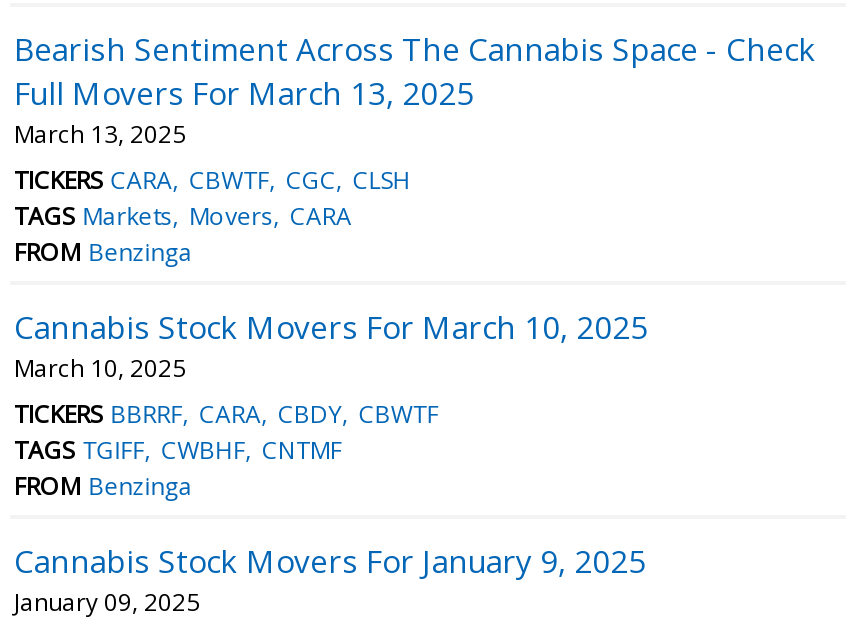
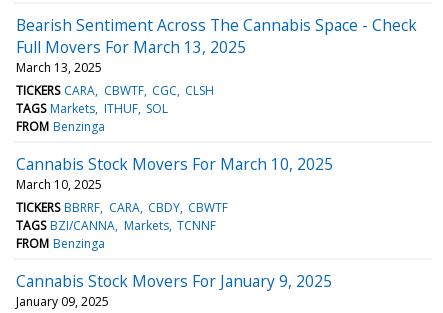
[14,199,352,233] TAGS Markets Movers CARA -> [16,100,168,117] TAGS Markets ITHUF SOL
[14,433,342,467] TAGS TGIFF CWBHF CNTMF -> [16,217,216,234] TAGS BZI/CANNA Markets TCNNF

